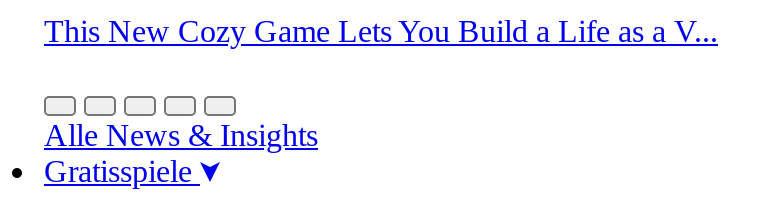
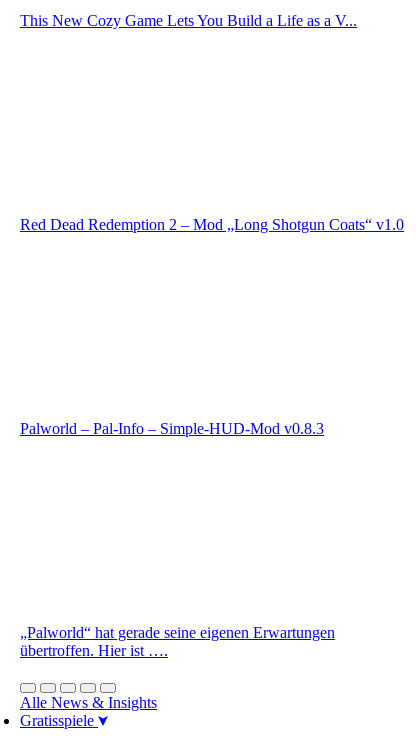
none -> [20,216,404,233] Red Dead Redemption 2 – Mod „Long Shotgun Coats“ v1.0
none -> [20,420,324,437] Palworld – Pal-Info – Simple-HUD-Mod v0.8.3
none -> [20,624,335,659] „Palworld“ hat gerade seine eigenen Erwartungen | übertroffen. Hier ist ….

